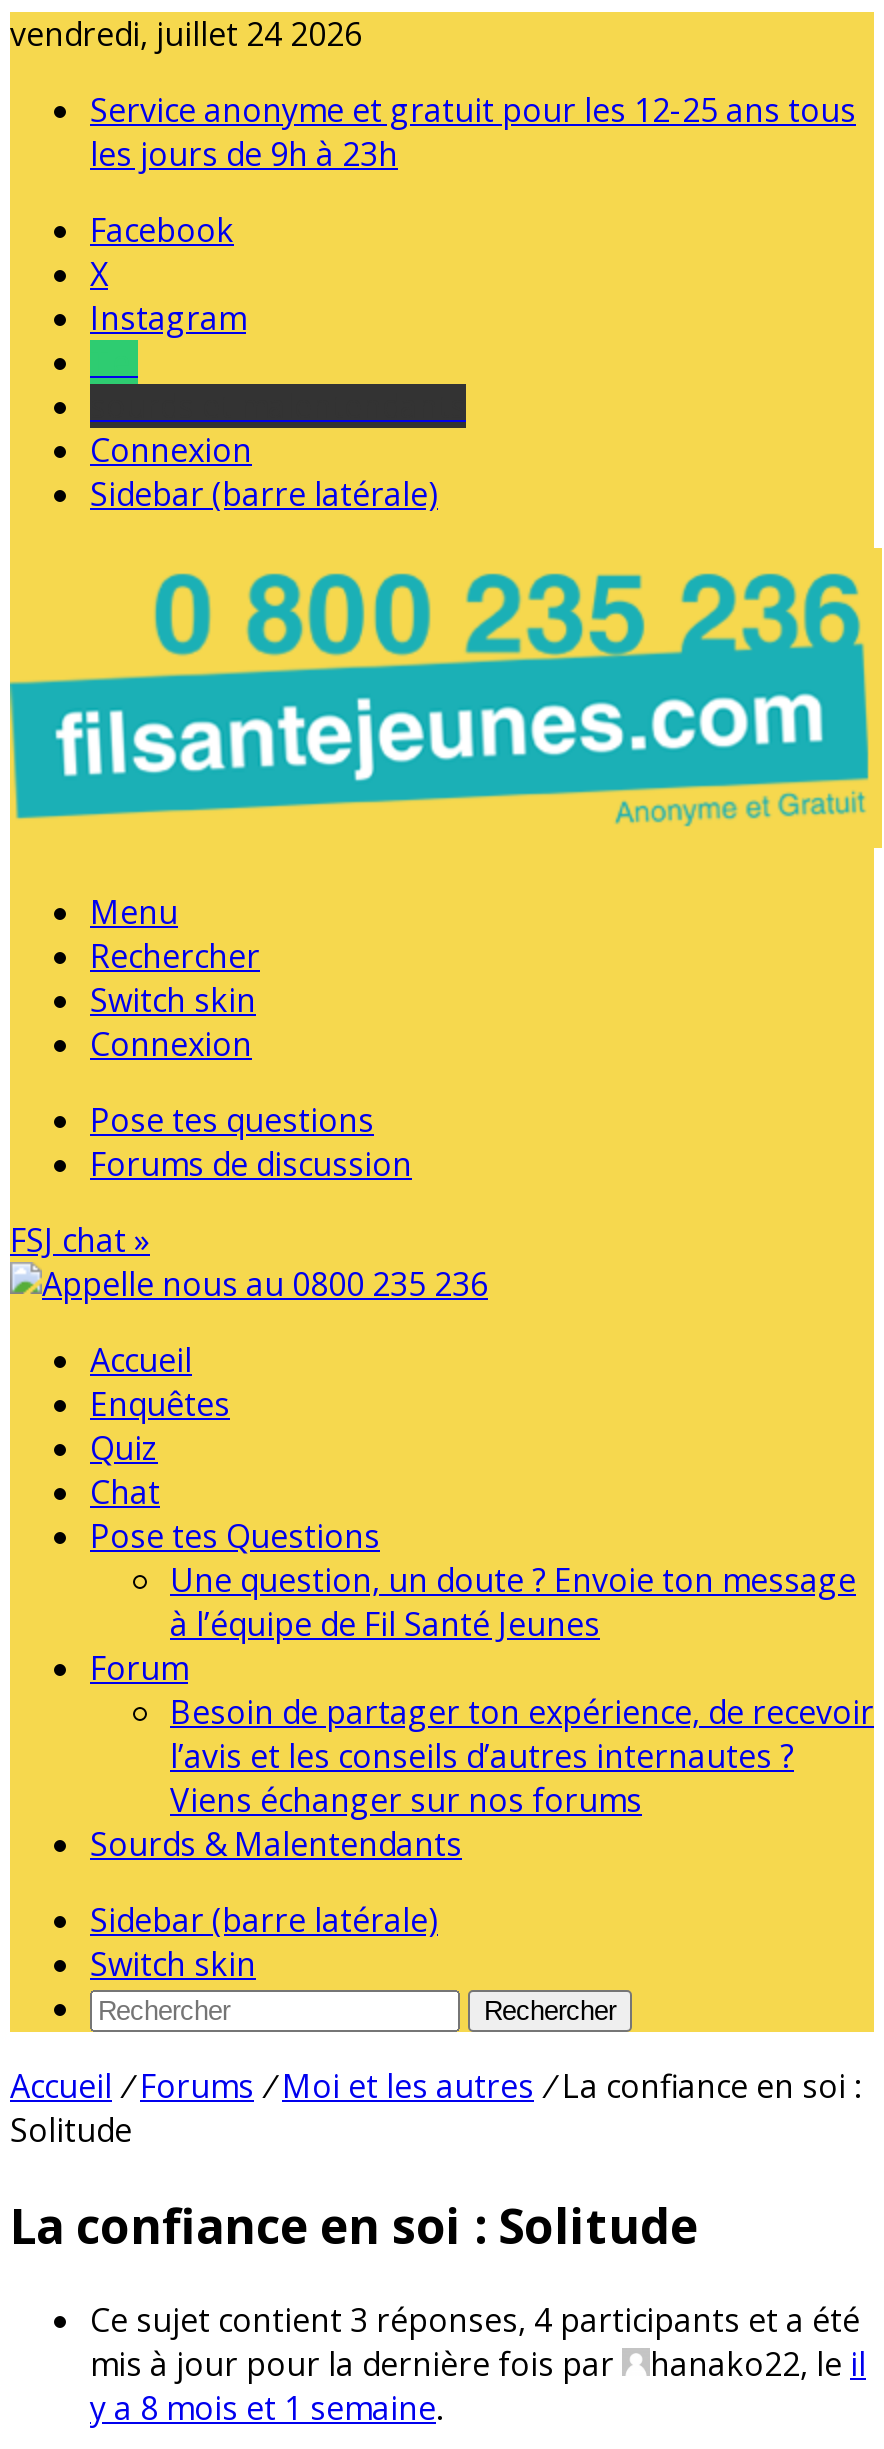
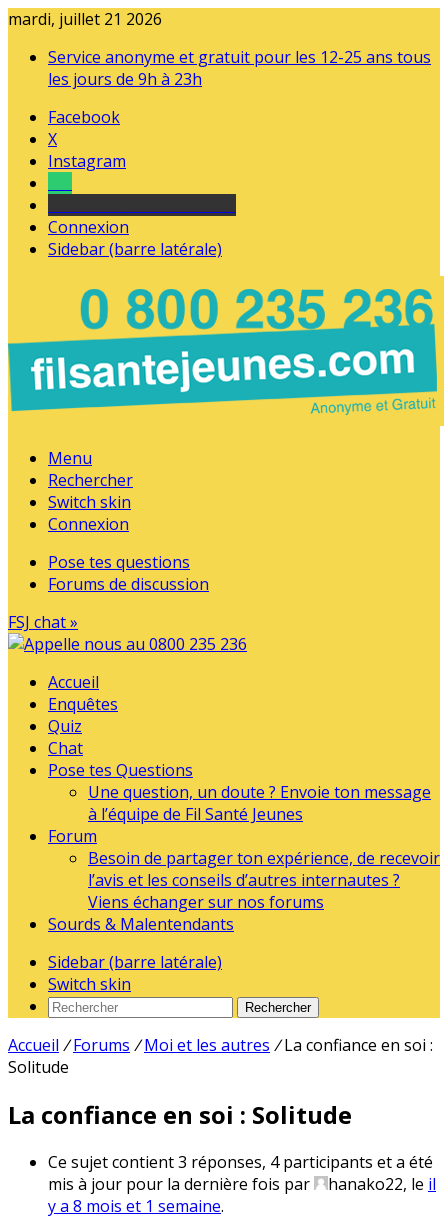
[10,12,362,56] vendredi, juillet 24 2026 -> [8,8,162,30] mardi, juillet 21 2026

